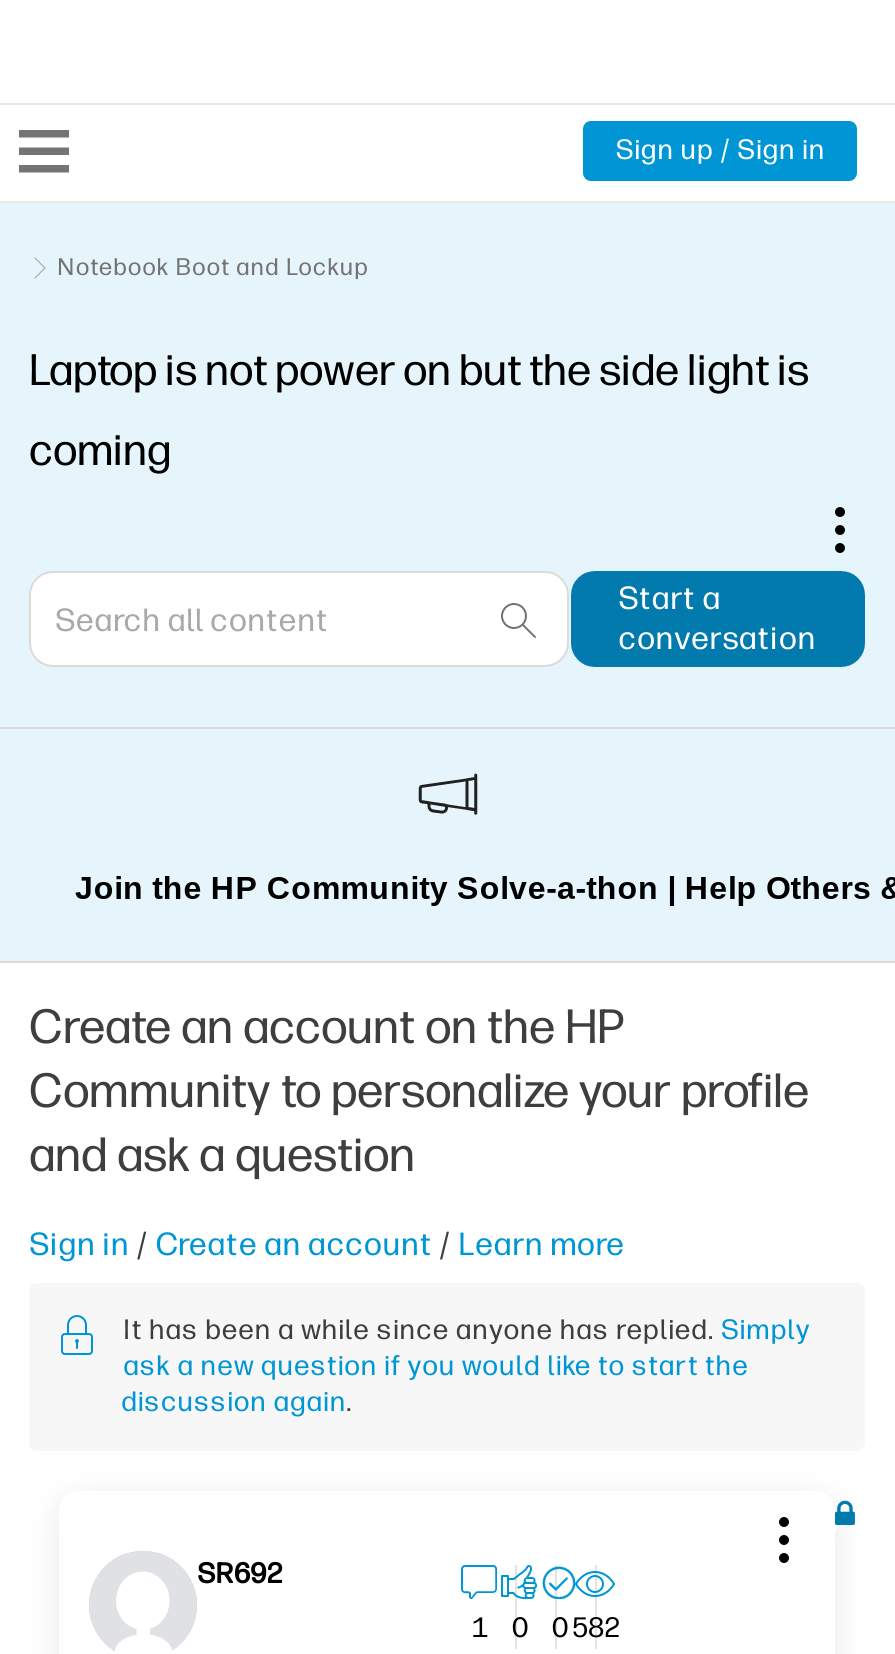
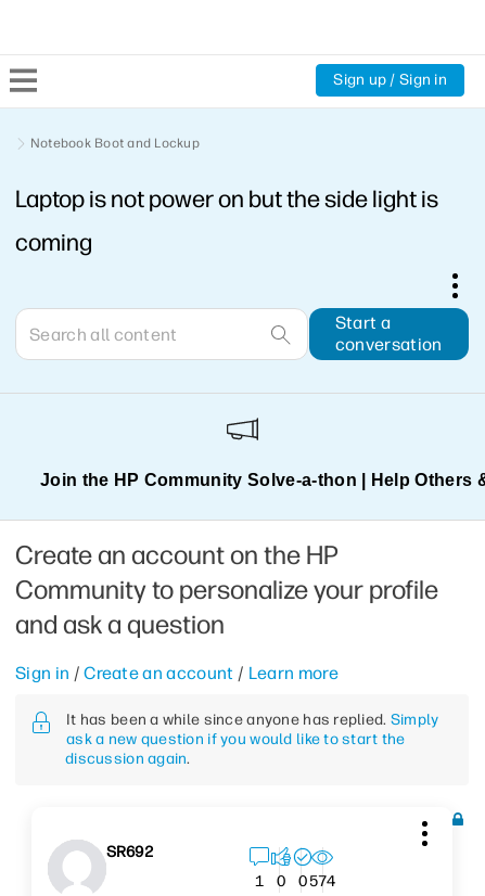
[472,1610,620,1645] 1 0 0 582 -> [255,872,336,891] 1 0 0 574

